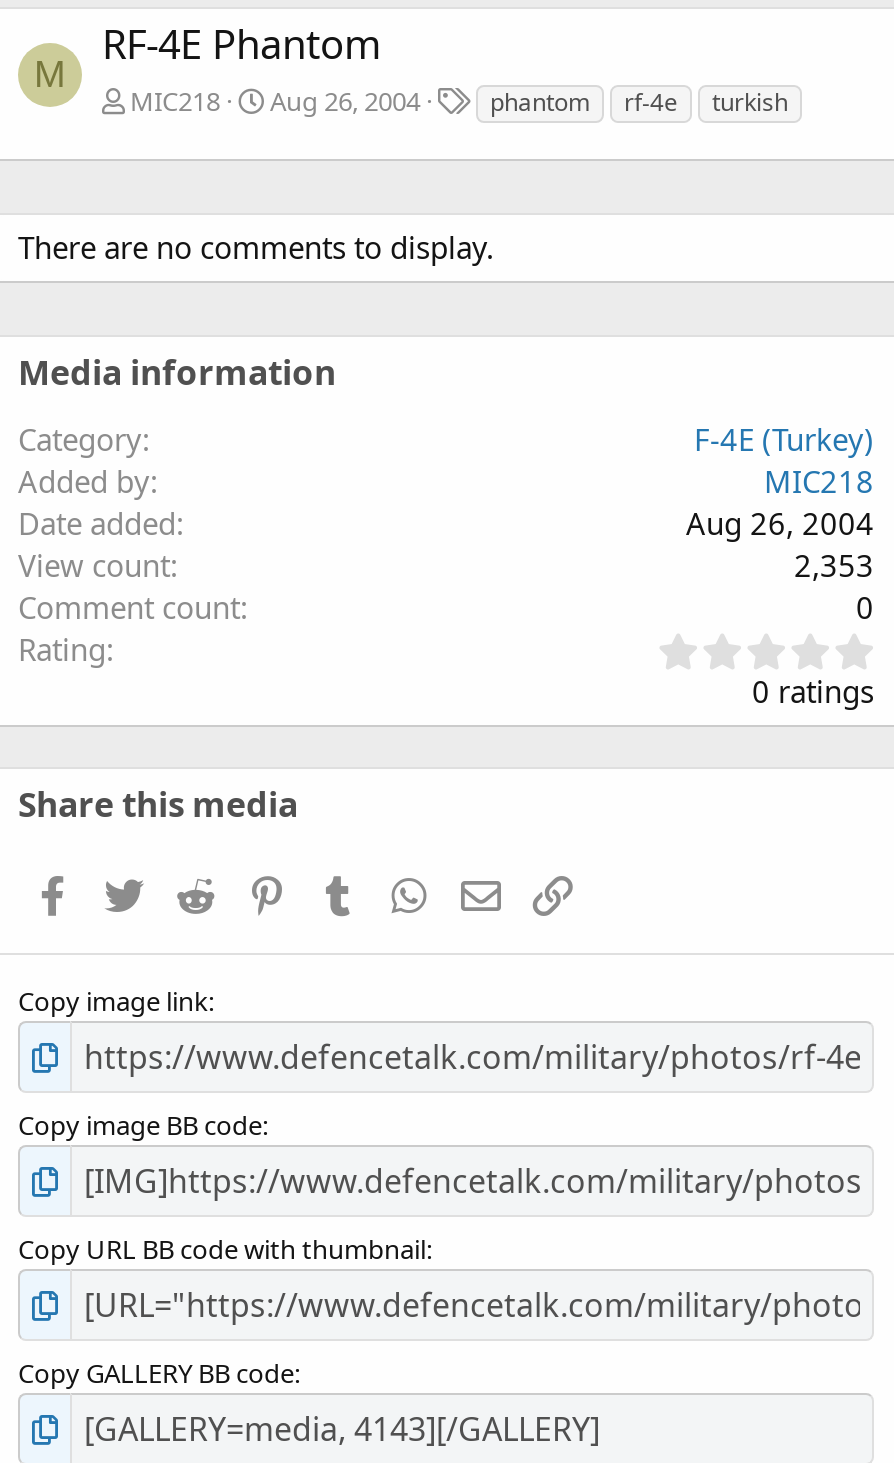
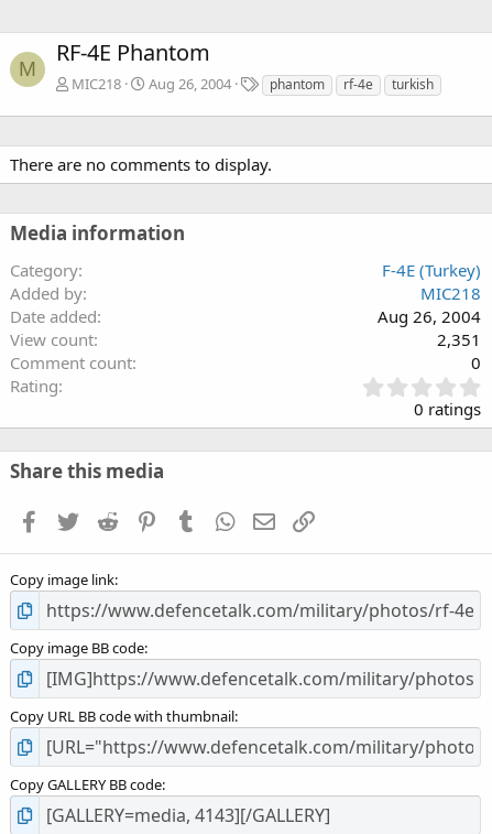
[794,545,874,585] 2,353 -> [437,328,481,350] 2,351

